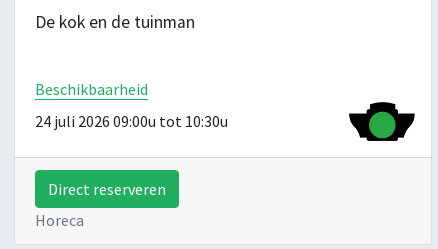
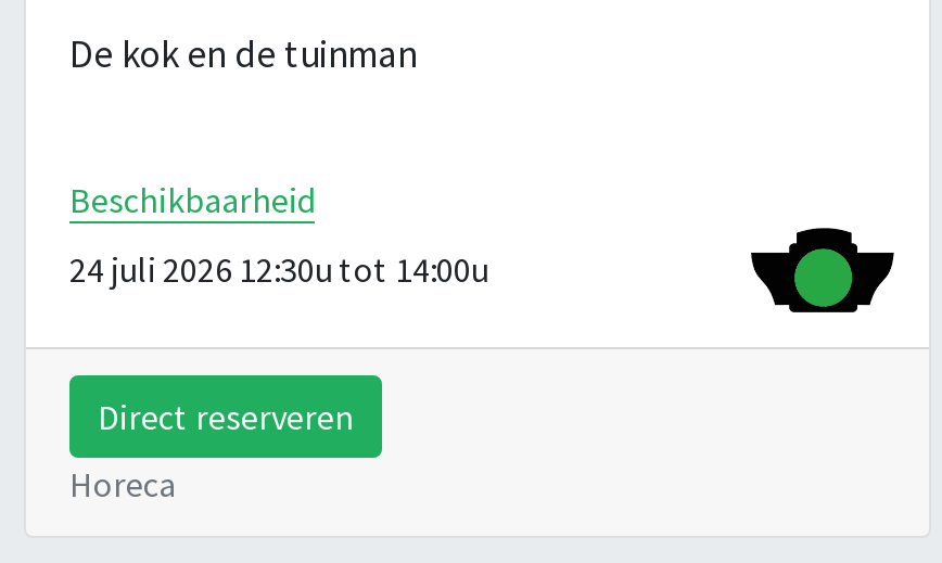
[35,111,228,131] 24 juli 2026 09:00u tot 10:30u -> [69,246,488,290] 24 juli 2026 12:30u tot 14:00u

